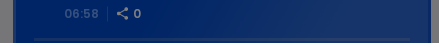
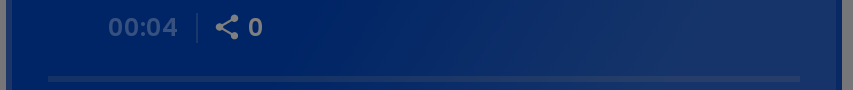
[64,5,141,22] 06:58 0 -> [108,10,264,44] 00:04 0

